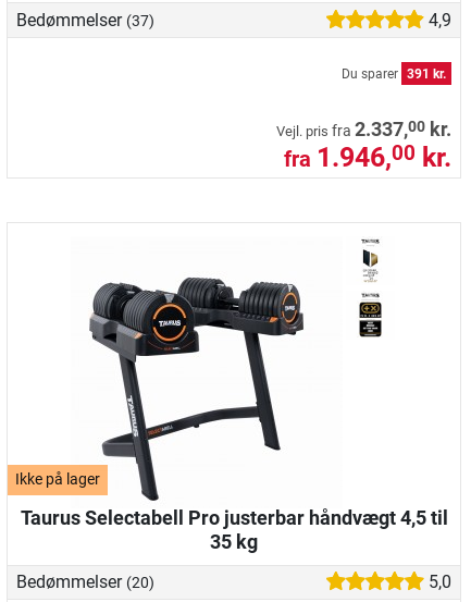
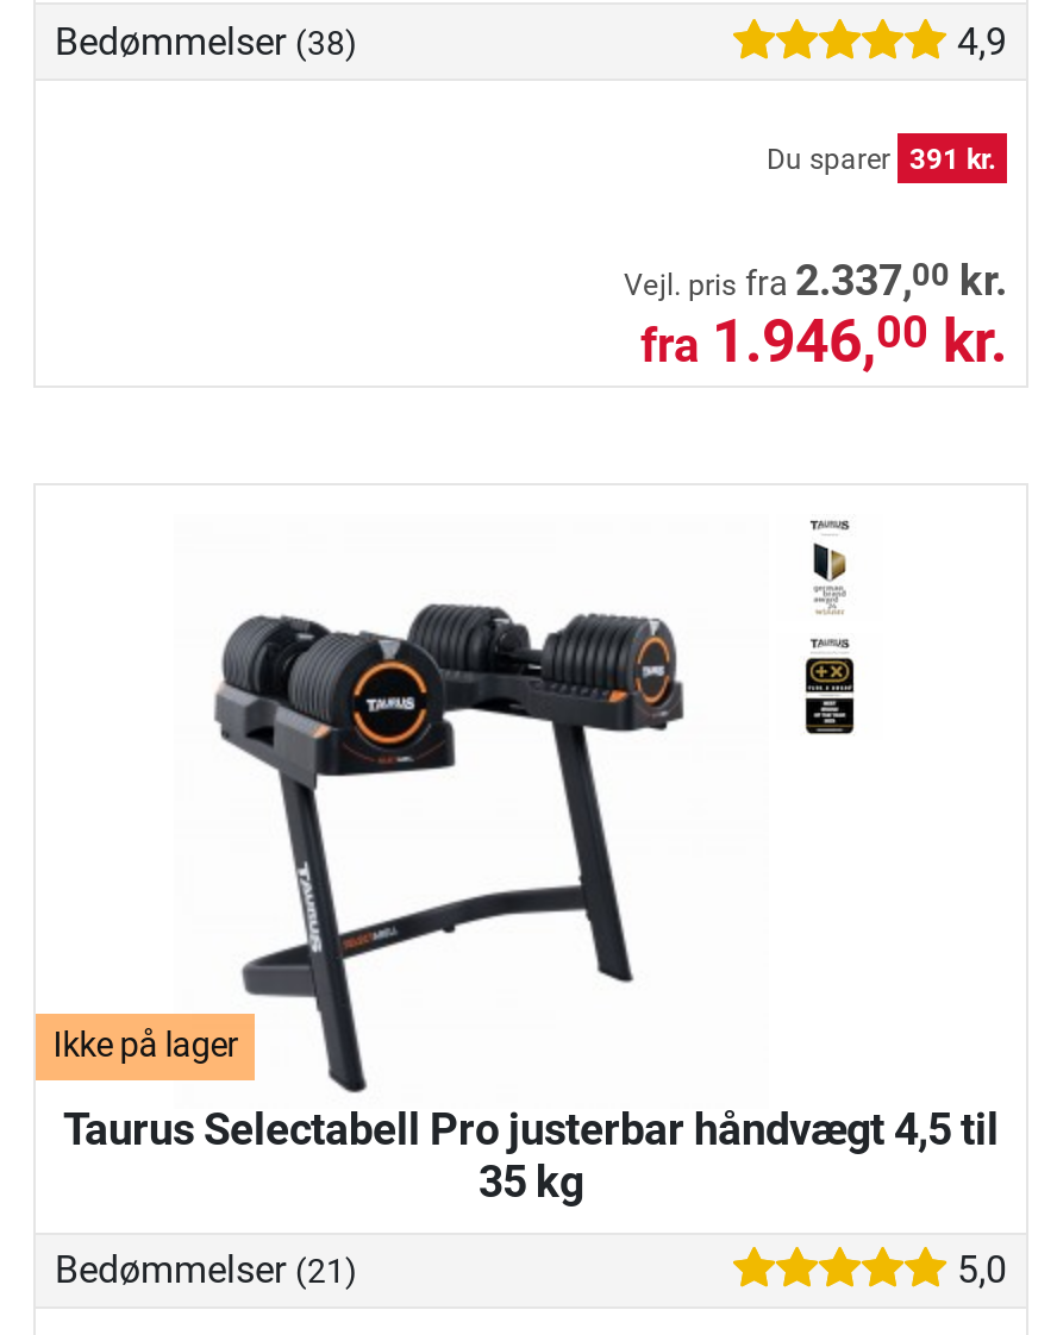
[16,9,154,30] Bedømmelser (37) -> [55,18,357,64] Bedømmelser (38)
[16,572,154,592] Bedømmelser (20) -> [55,1247,357,1292] Bedømmelser (21)

